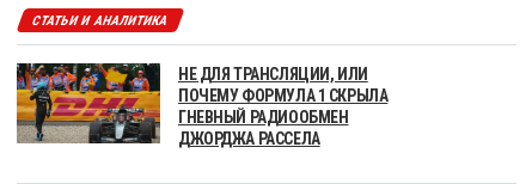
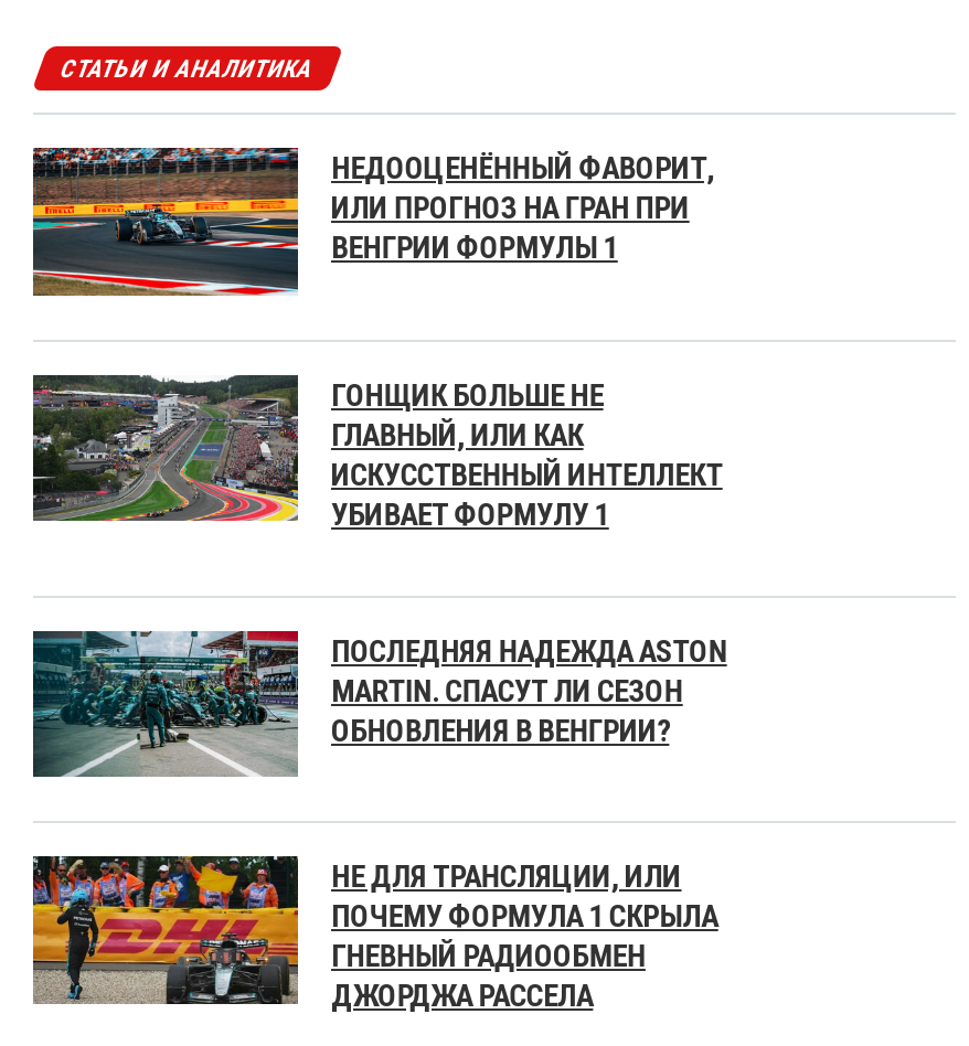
none -> [31,146,715,298] [image] | НЕДООЦЕНЁННЫЙ ФАВОРИТ, | ИЛИ ПРОГНОЗ НА ГРАН ПРИ | ВЕНГРИИ ФОРМУЛЫ 1
none -> [31,373,722,531] [image] | ГОНЩИК БОЛЬШЕ НЕ | ГЛАВНЫЙ, ИЛИ КАК | ИСКУССТВЕННЫЙ ИНТЕЛЛЕКТ | УБИВАЕТ ФОРМУЛУ 1
none -> [31,629,727,779] [image] | ПОСЛЕДНЯЯ НАДЕЖДА ASTON | MARTIN. СПАСУТ ЛИ СЕЗОН | ОБНОВЛЕНИЯ В ВЕНГРИИ?

